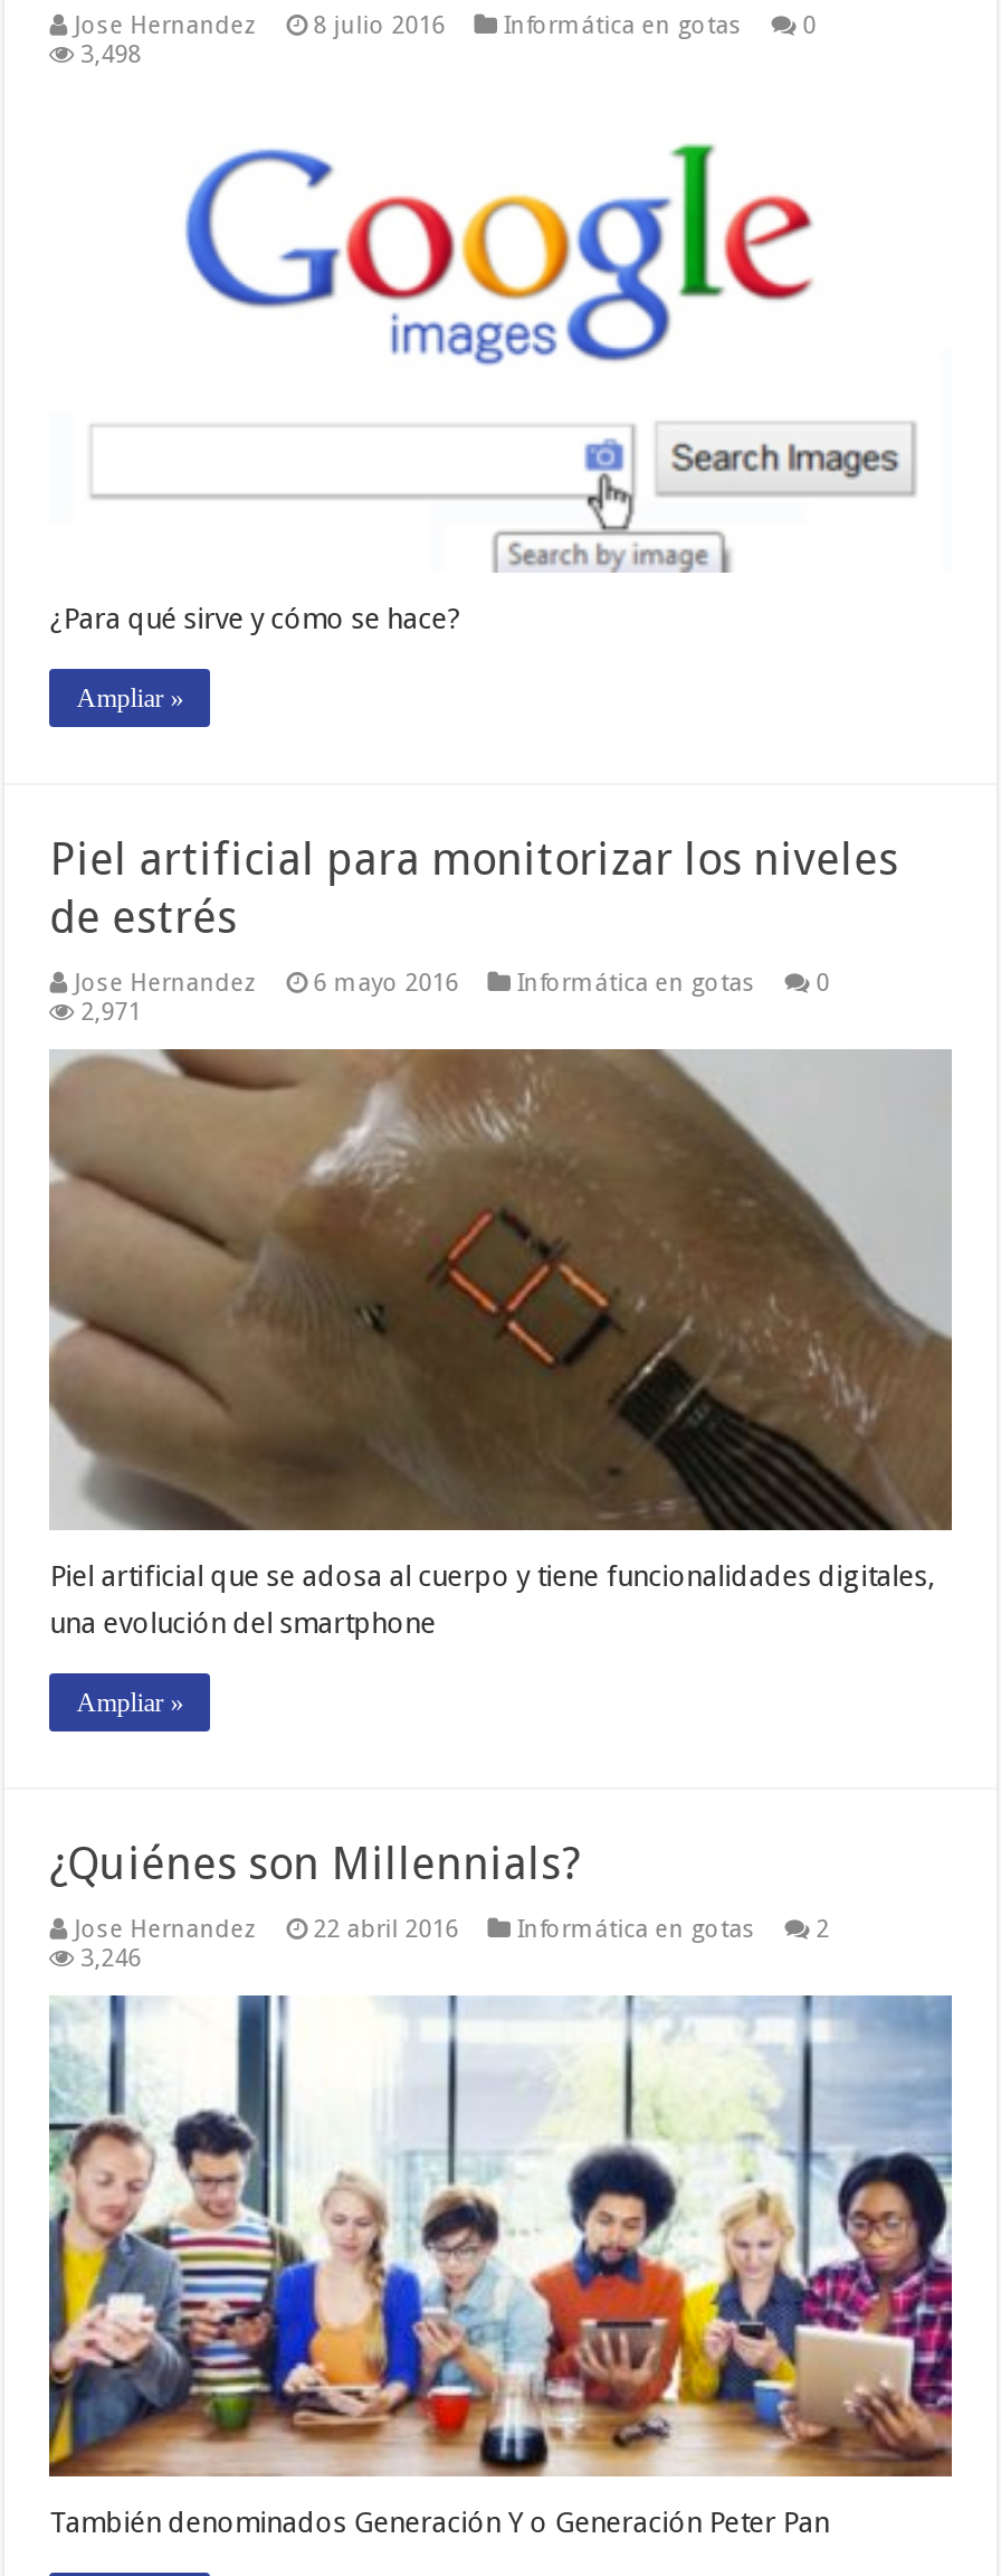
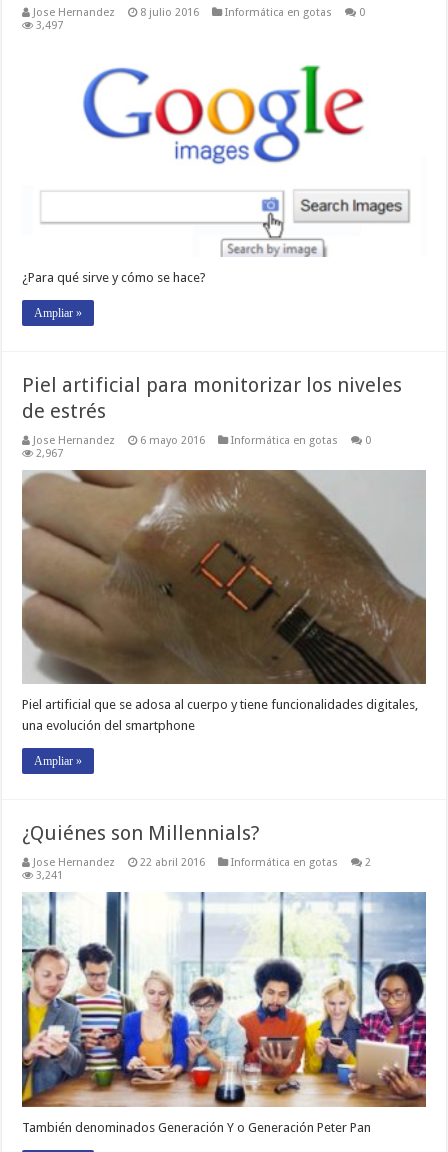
[81,41,141,70] 3,498 -> [36,19,63,32] 3,497
[81,998,141,1027] 2,971 -> [36,447,63,460] 2,967
[81,1944,141,1973] 3,246 -> [36,869,63,882] 3,241

